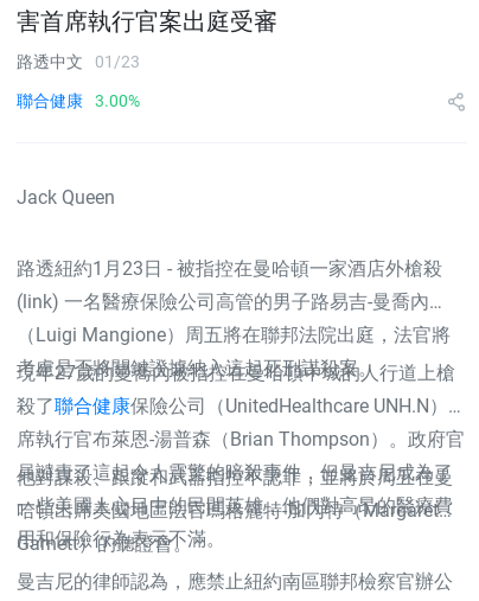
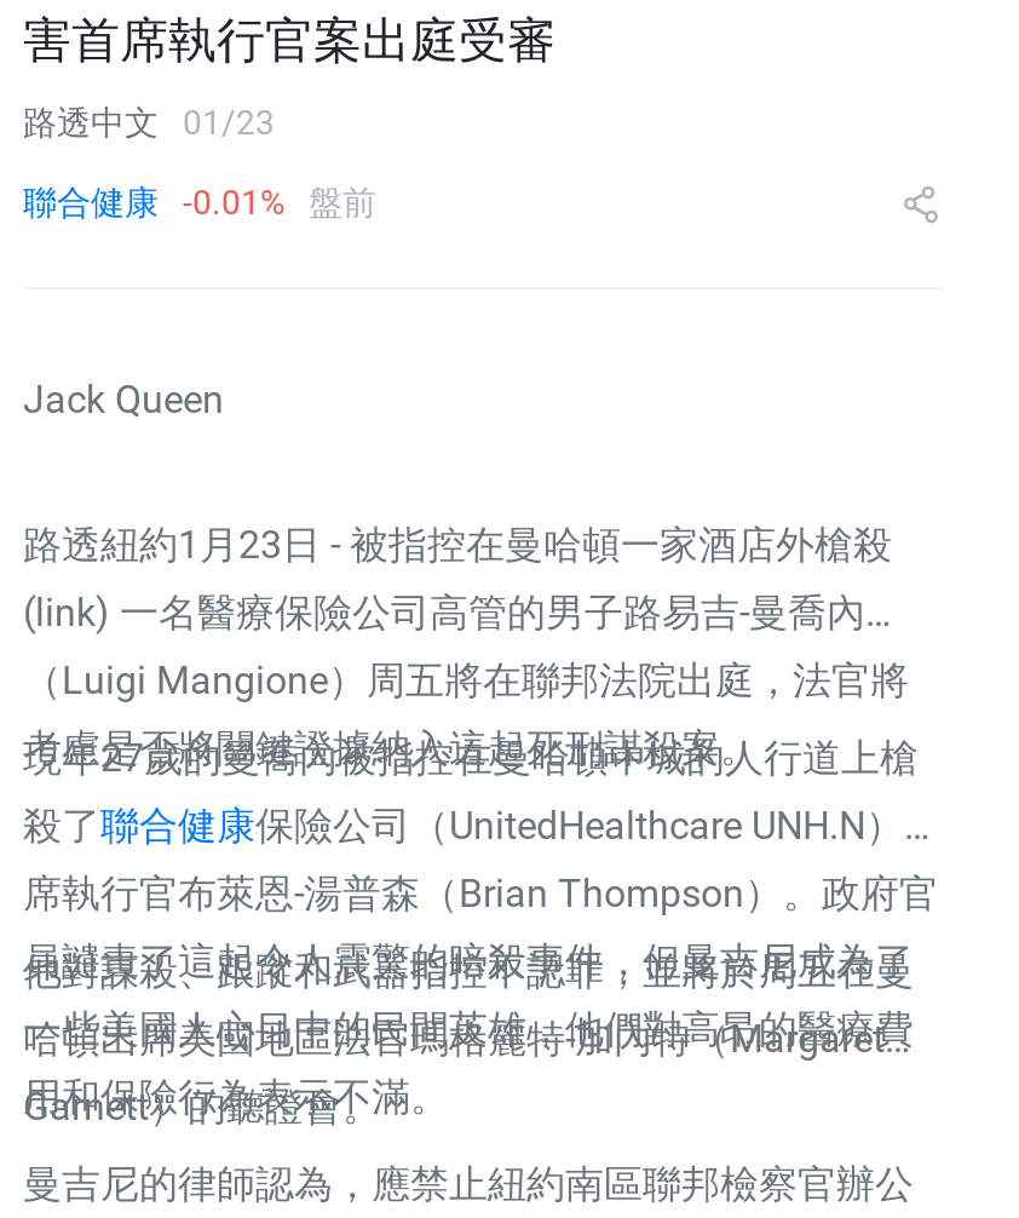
[95,91,140,110] 3.00% -> [183,183,376,222] -0.01% | 盤前

